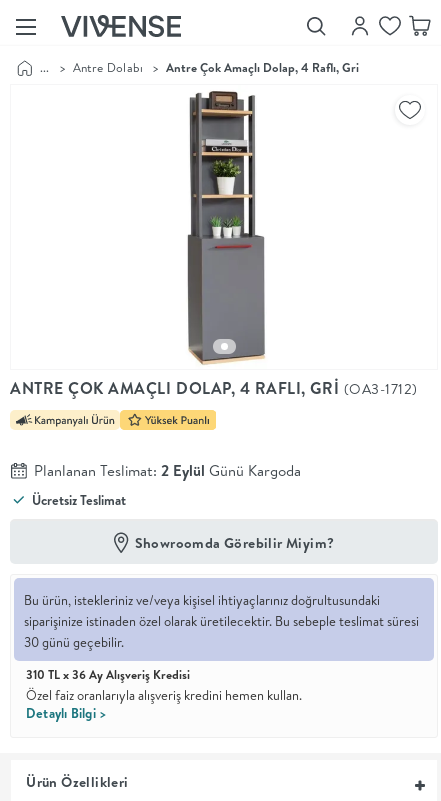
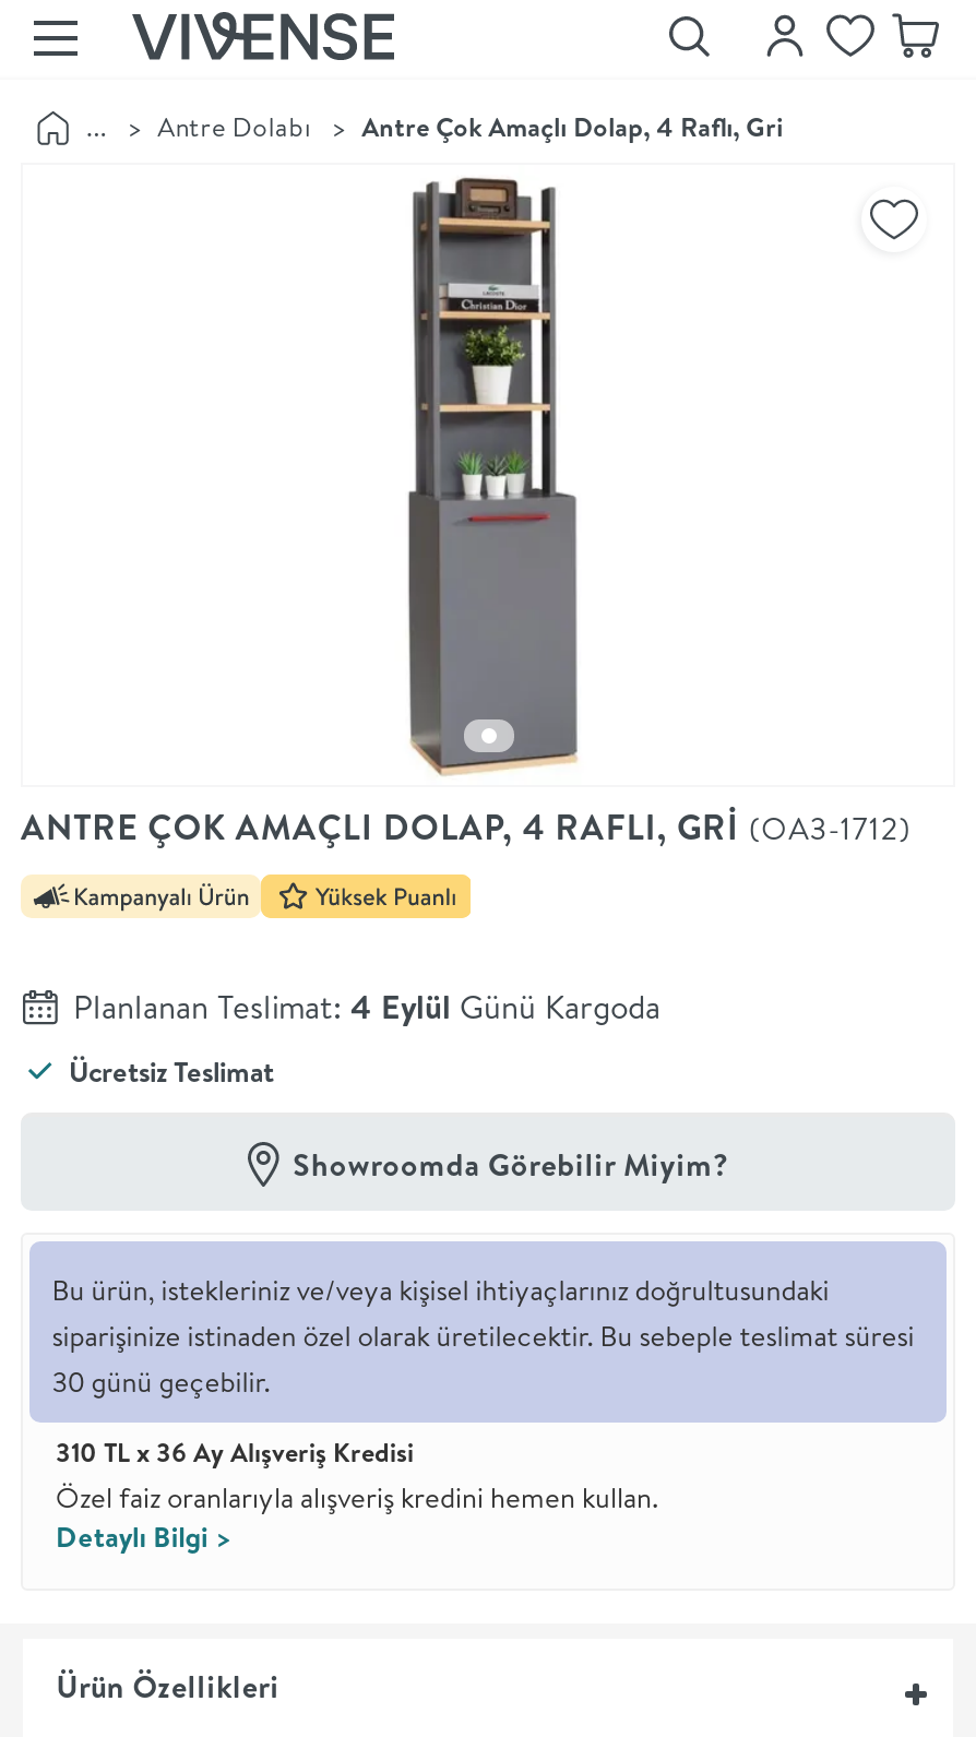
[34,460,301,481] Planlanan Teslimat: 2 Eylül Günü Kargoda -> [73,984,660,1030] Planlanan Teslimat: 4 Eylül Günü Kargoda

